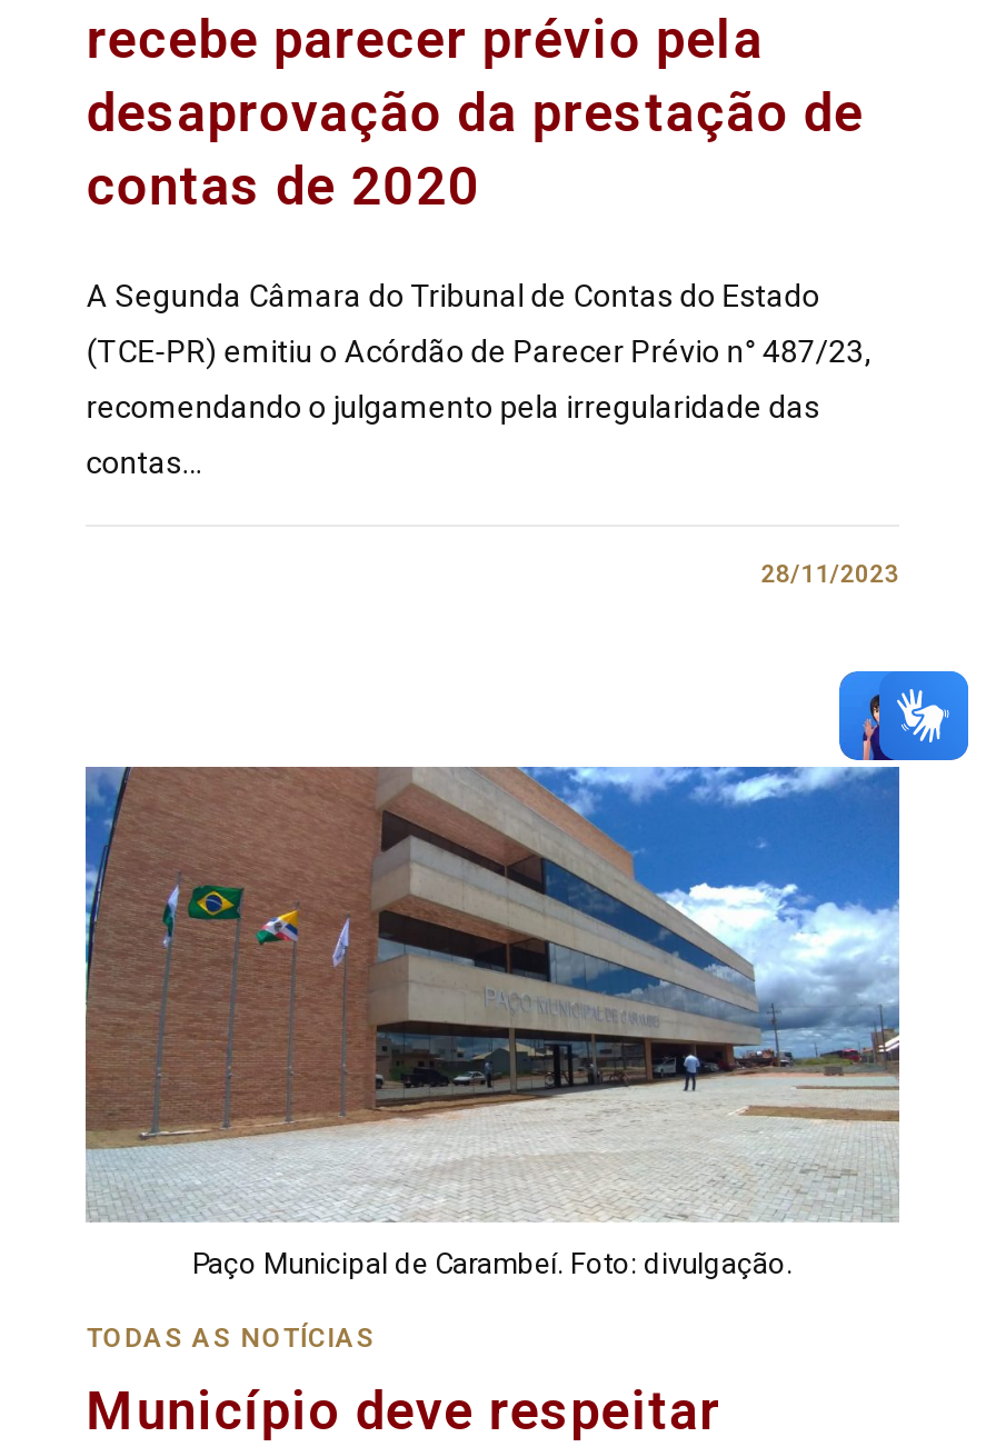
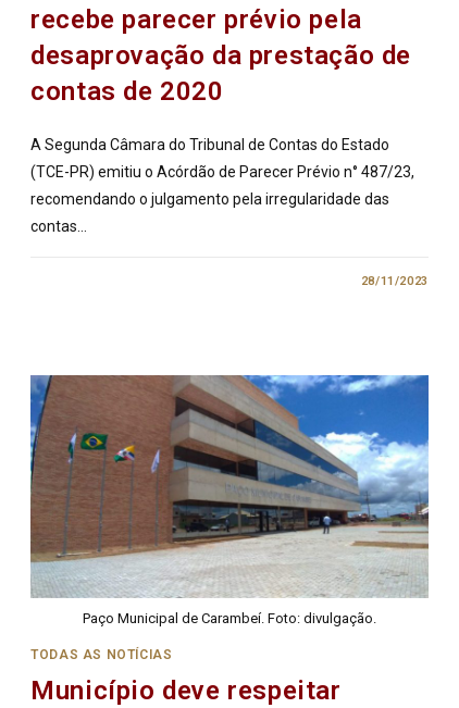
[837,669,970,762] [image] -> none

